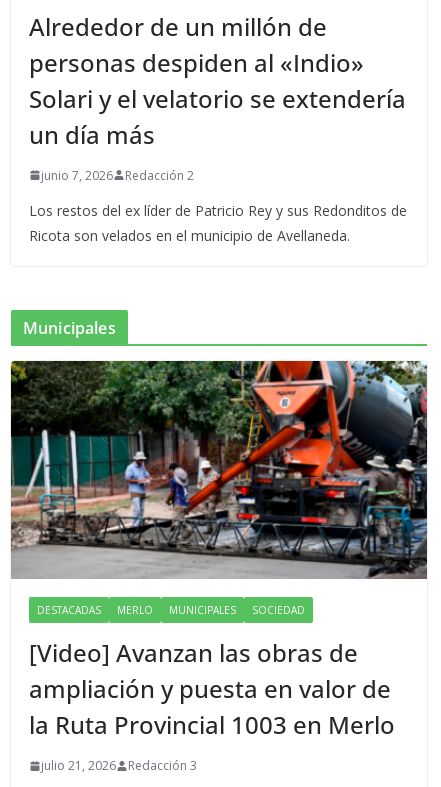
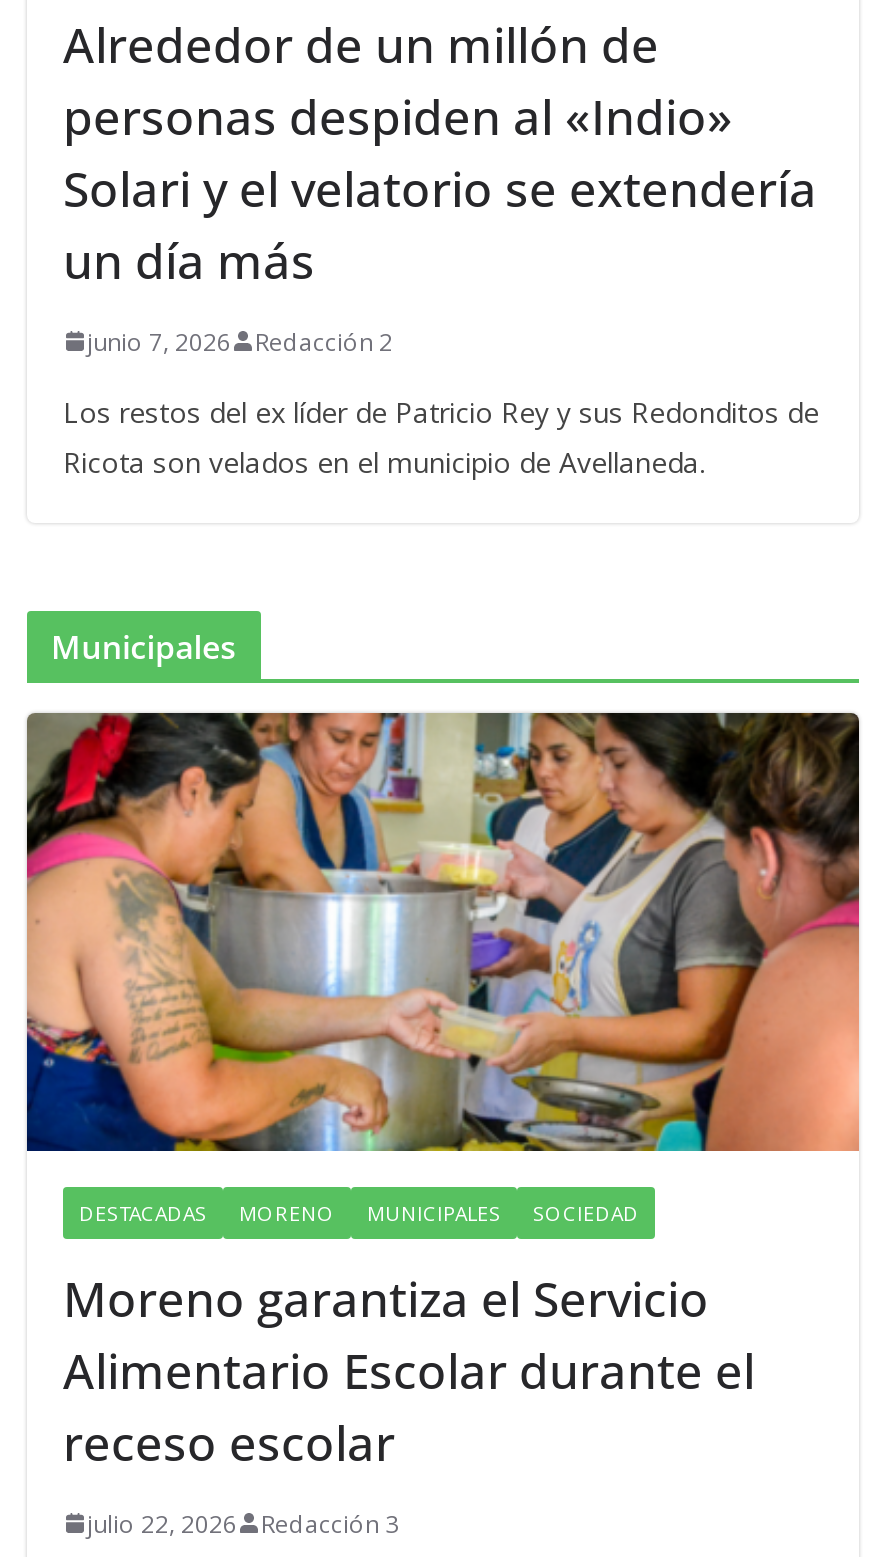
[10,360,428,617] [image] | MERLO -> [25,710,861,1227] [image] | MORENO
[29,636,395,741] [Video] Avanzan las obras de | ampliación y puesta en valor de | la Ruta Provincial 1003 en Merlo -> [63,1265,755,1475] Moreno garantiza el Servicio | Alimentario Escolar durante el | receso escolar
[41,757,197,774] julio 21, 2026 Redacción 3 -> [87,1507,399,1541] julio 22, 2026 Redacción 3

